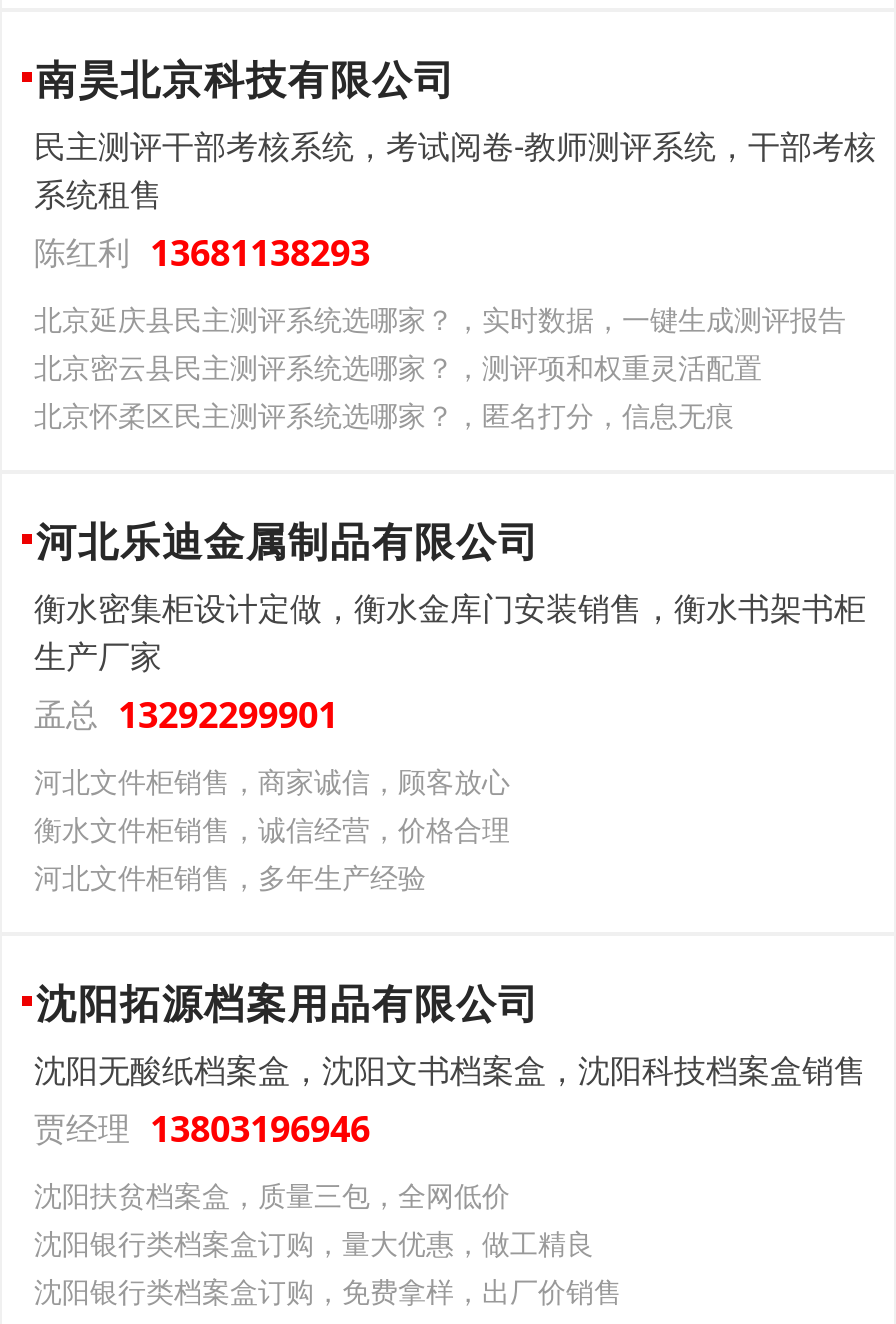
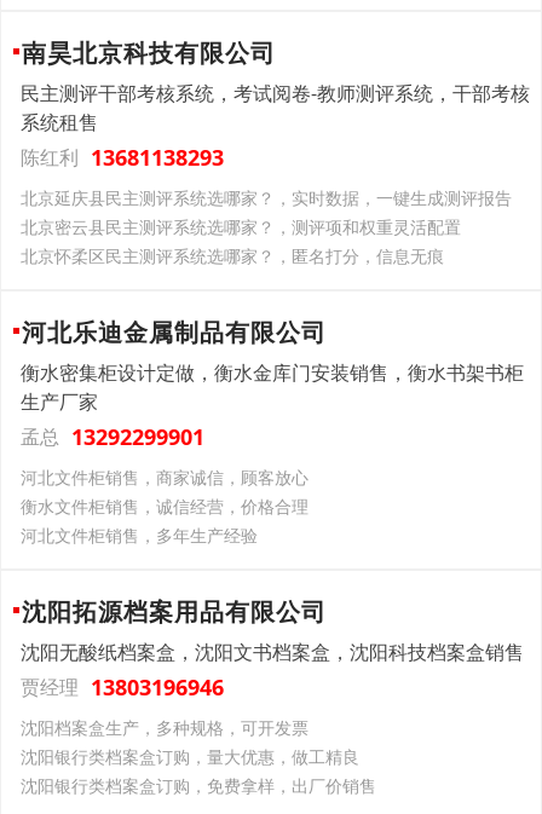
[34,1176,510,1214] 沈阳扶贫档案盒，质量三包，全网低价 -> [21,716,309,739] 沈阳档案盒生产，多种规格，可开发票

